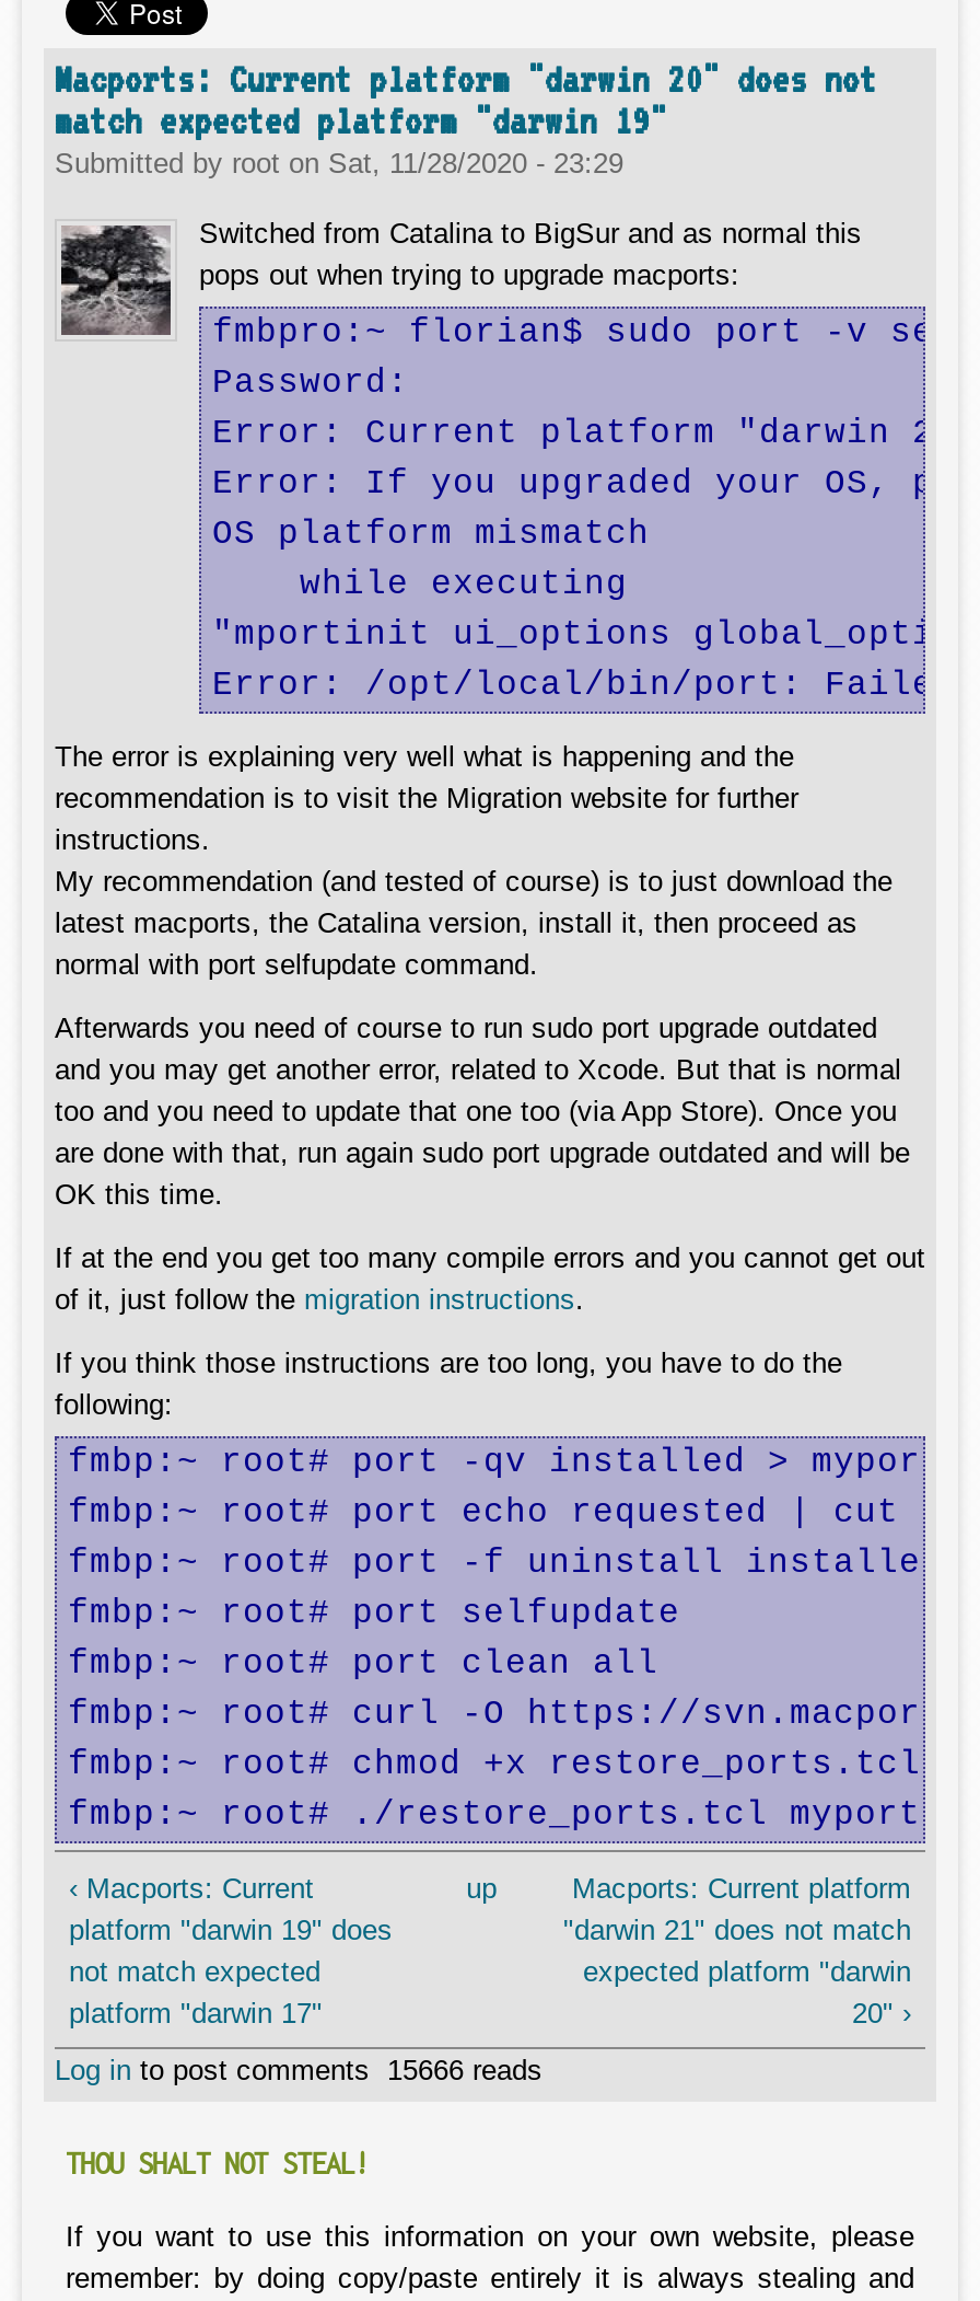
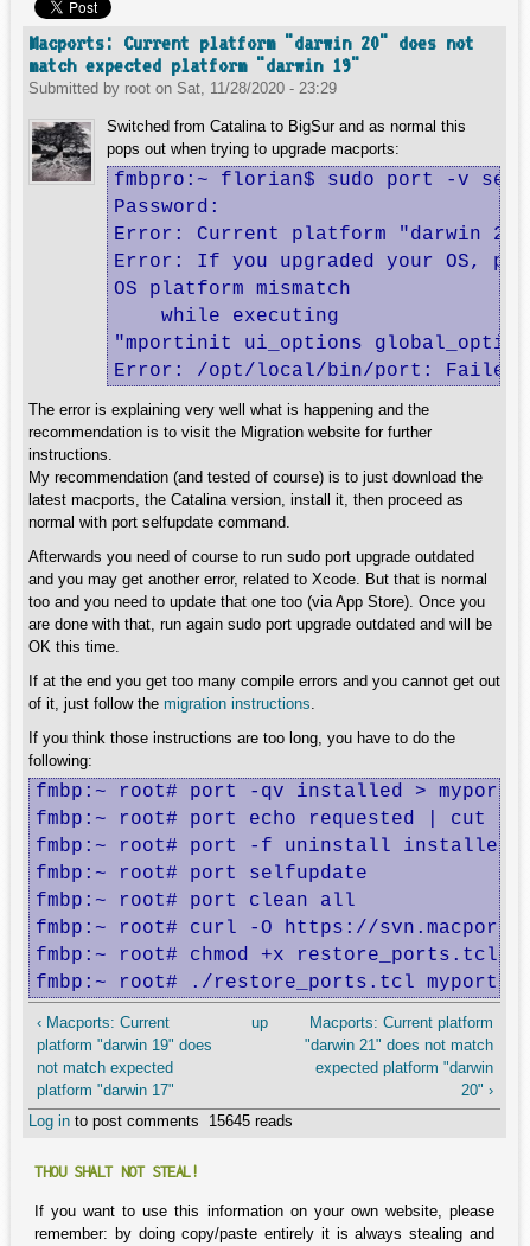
[55,2054,542,2086] Log in to post comments 15666 reads -> [28,1112,293,1130] Log in to post comments 15645 reads

